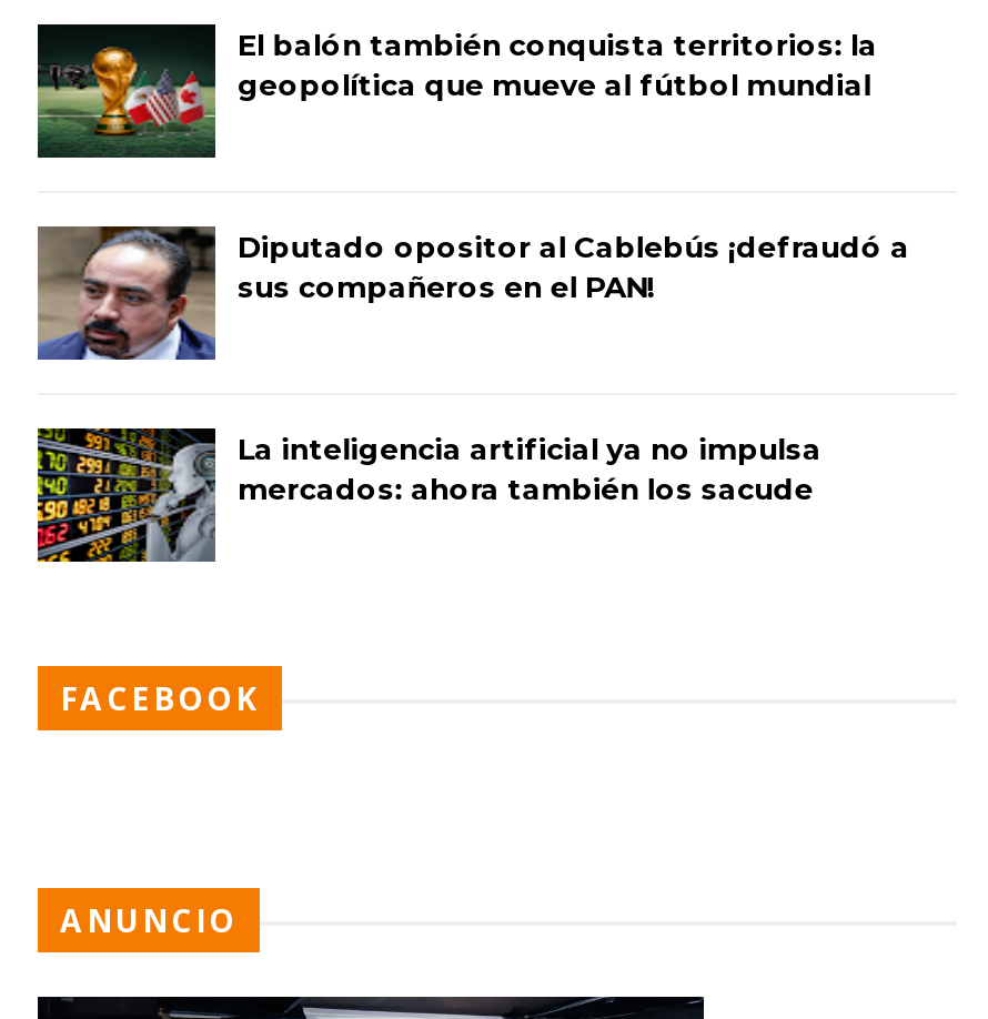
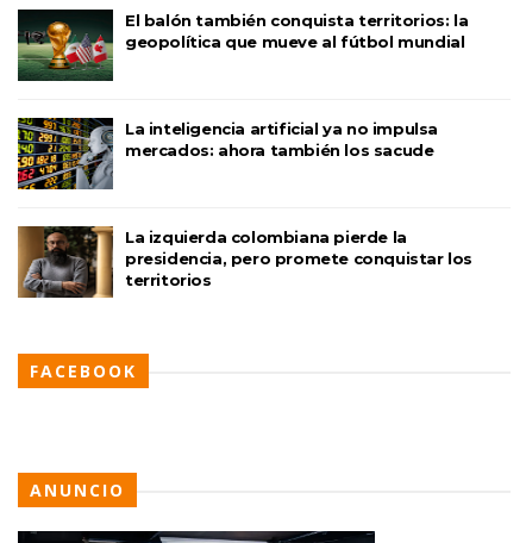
[38,224,909,362] [image] | Diputado opositor al Cablebús ¡defraudó a | sus compañeros en el PAN! -> none
moved [33,424,821,566] -> [15,116,438,192]: [image] | La inteligencia artificial ya no impulsa | mercados: ahora también los sacude
none -> [17,225,472,299] [image] | La izquierda colombiana pierde la | presidencia, pero promete conquistar los | territorios

